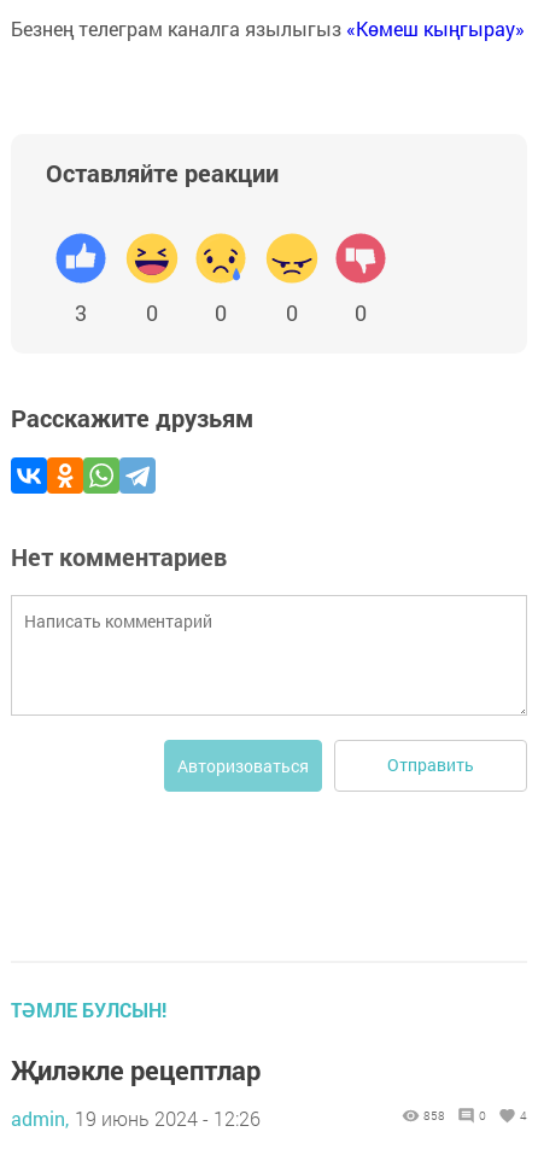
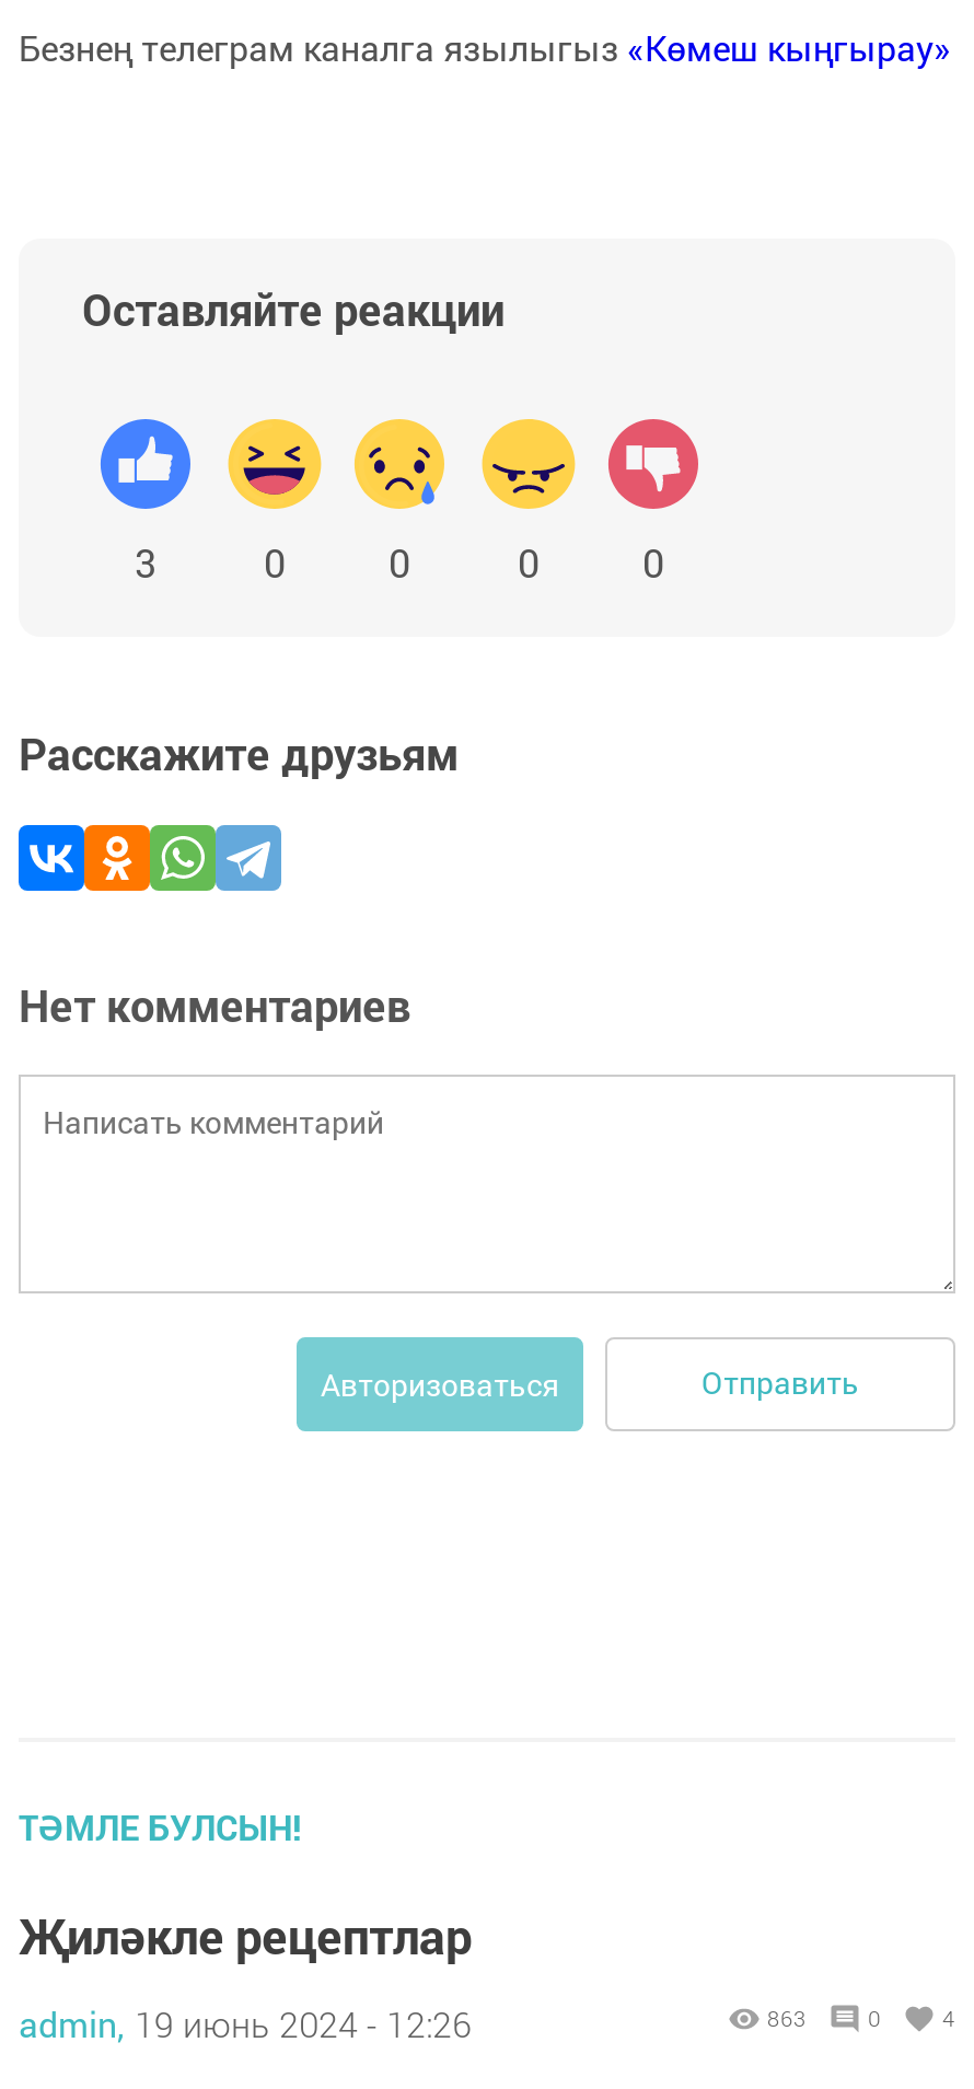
[423,1107,445,1123] 858 -> [767,2004,807,2032] 863

